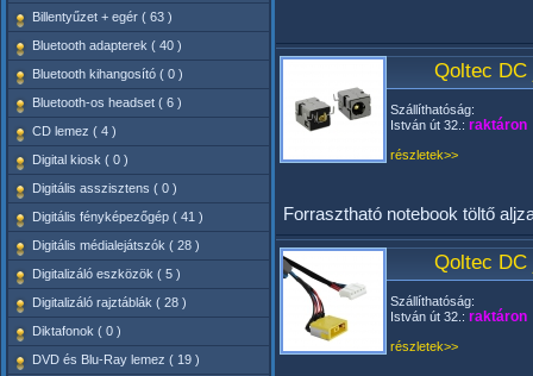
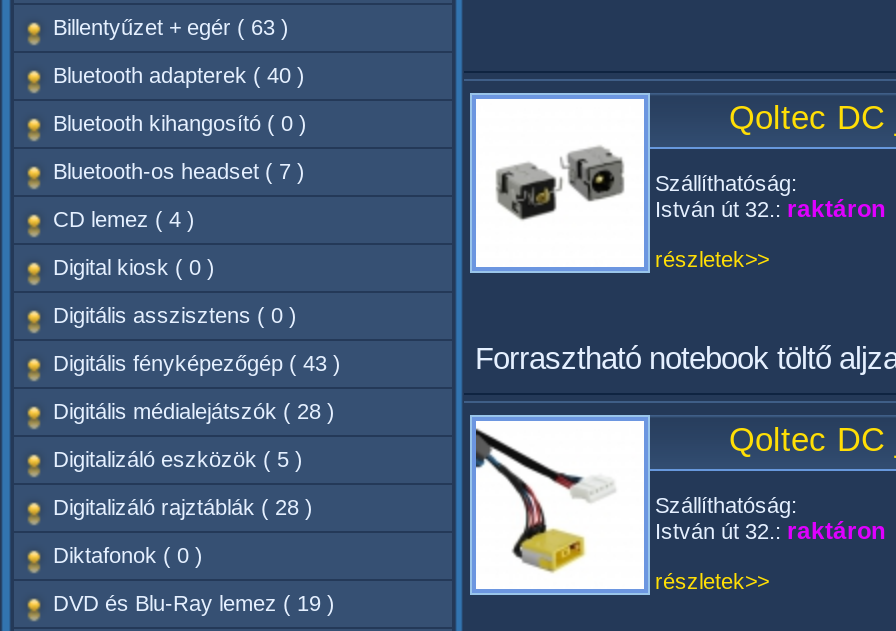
[32,95,181,109] Bluetooth-os headset ( 6 ) -> [53,159,305,183] Bluetooth-os headset ( 7 )
[32,209,203,224] Digitális fényképezőgép ( 41 ) -> [53,351,341,375] Digitális fényképezőgép ( 43 )

